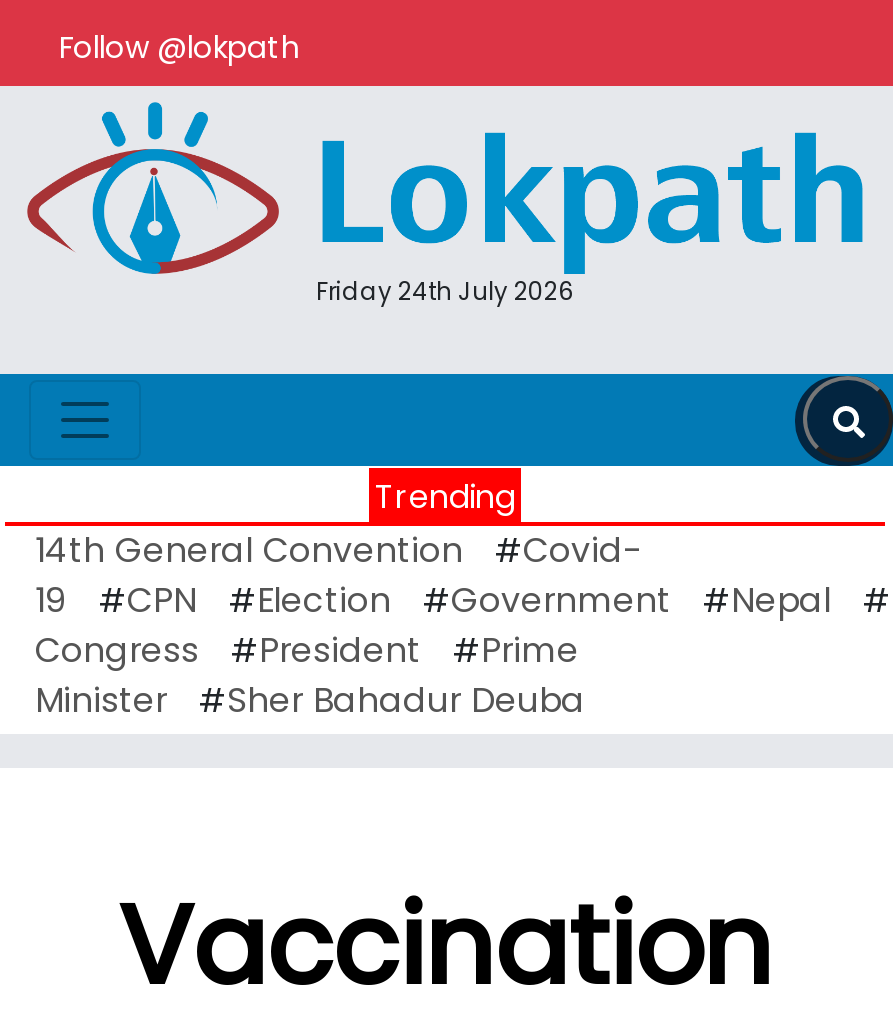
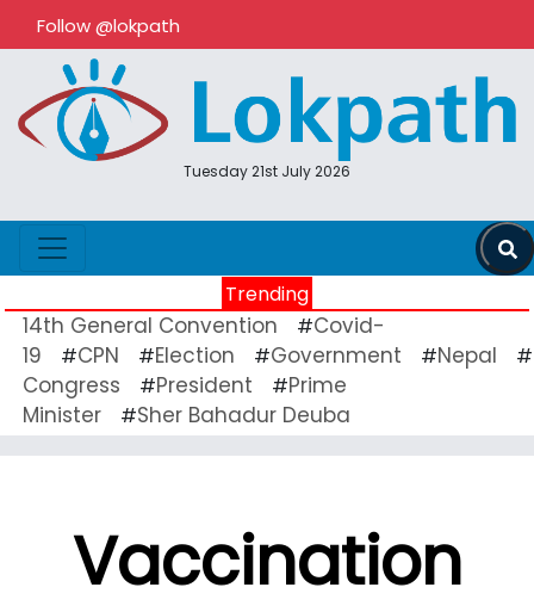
[316,274,574,308] Friday 24th July 2026 -> [184,161,350,181] Tuesday 21st July 2026

